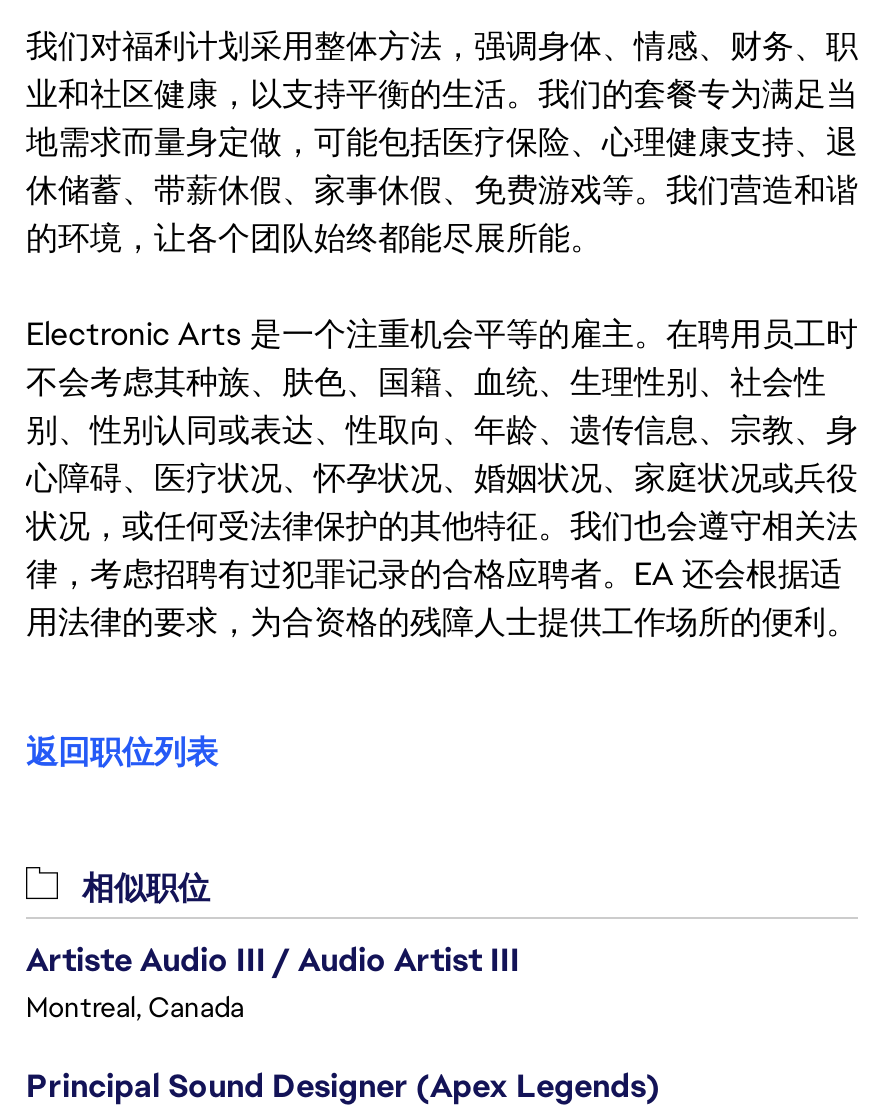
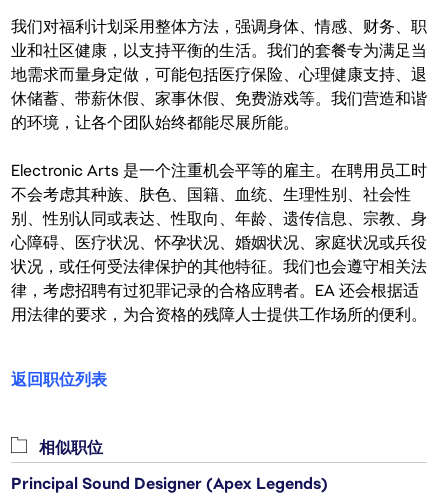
[26,939,520,1025] Artiste Audio III / Audio Artist III | Montreal, Canada -> none

